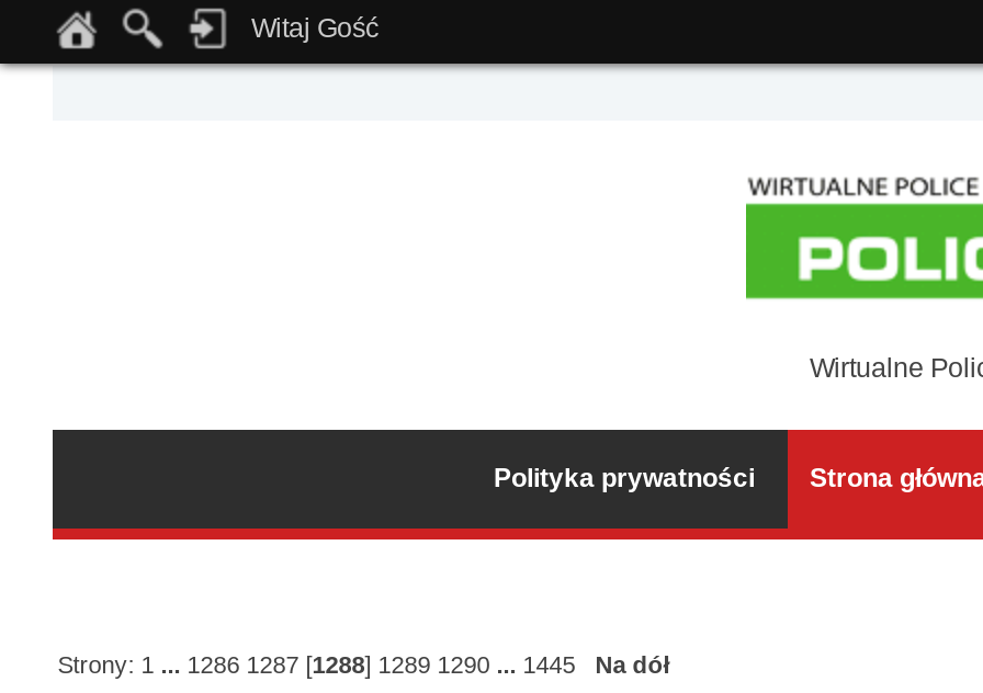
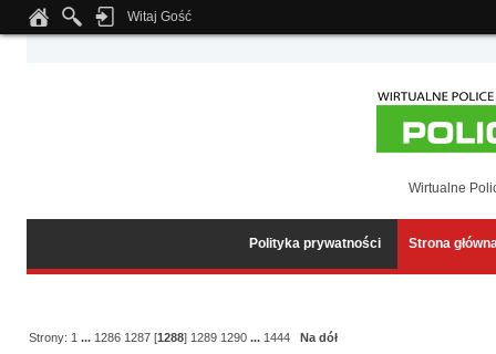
[57,651,670,678] Strony: 1 ... 1286 1287 [1288] 1289 1290 ... 1445 Na dół -> [29,331,338,344] Strony: 1 ... 1286 1287 [1288] 1289 1290 ... 1444 Na dół

